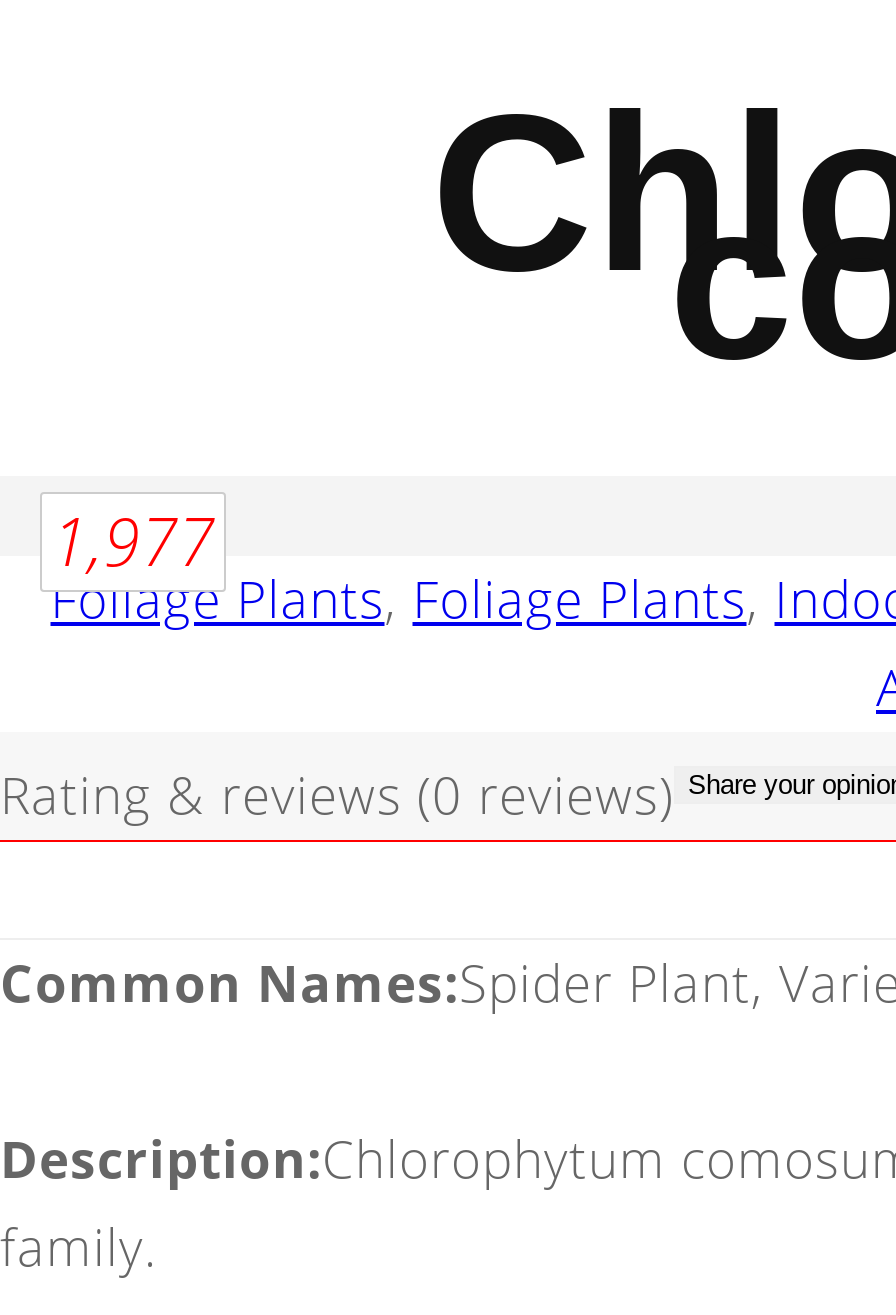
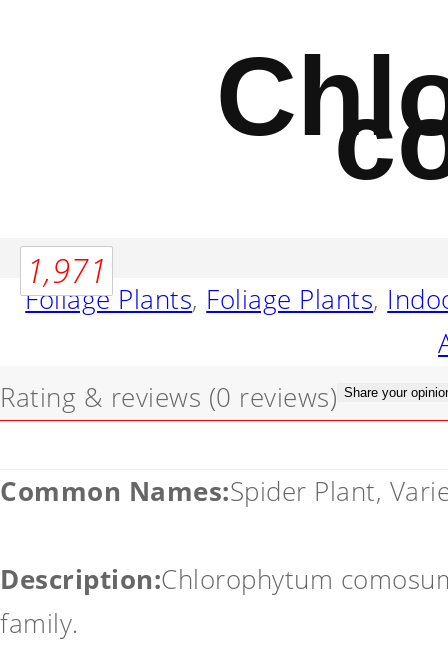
[51,494,214,586] 1,977 -> [25,247,107,293] 1,971

